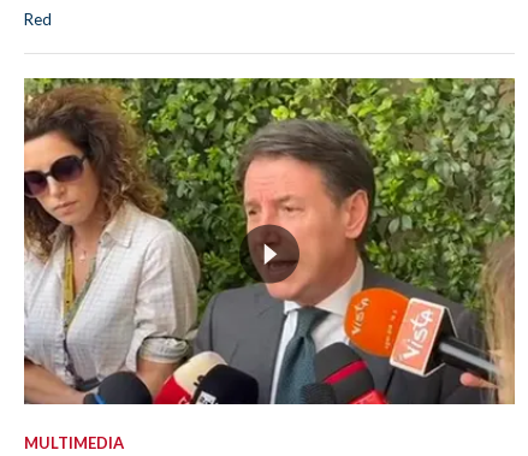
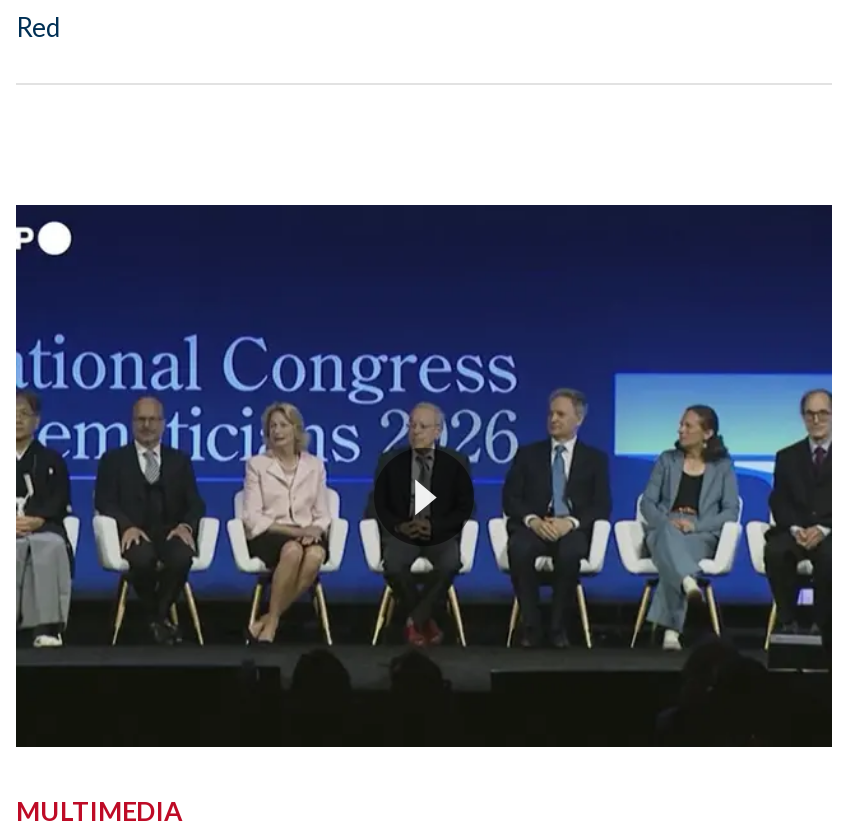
[23,77,516,405] [image] -> [14,203,834,749] [image]

